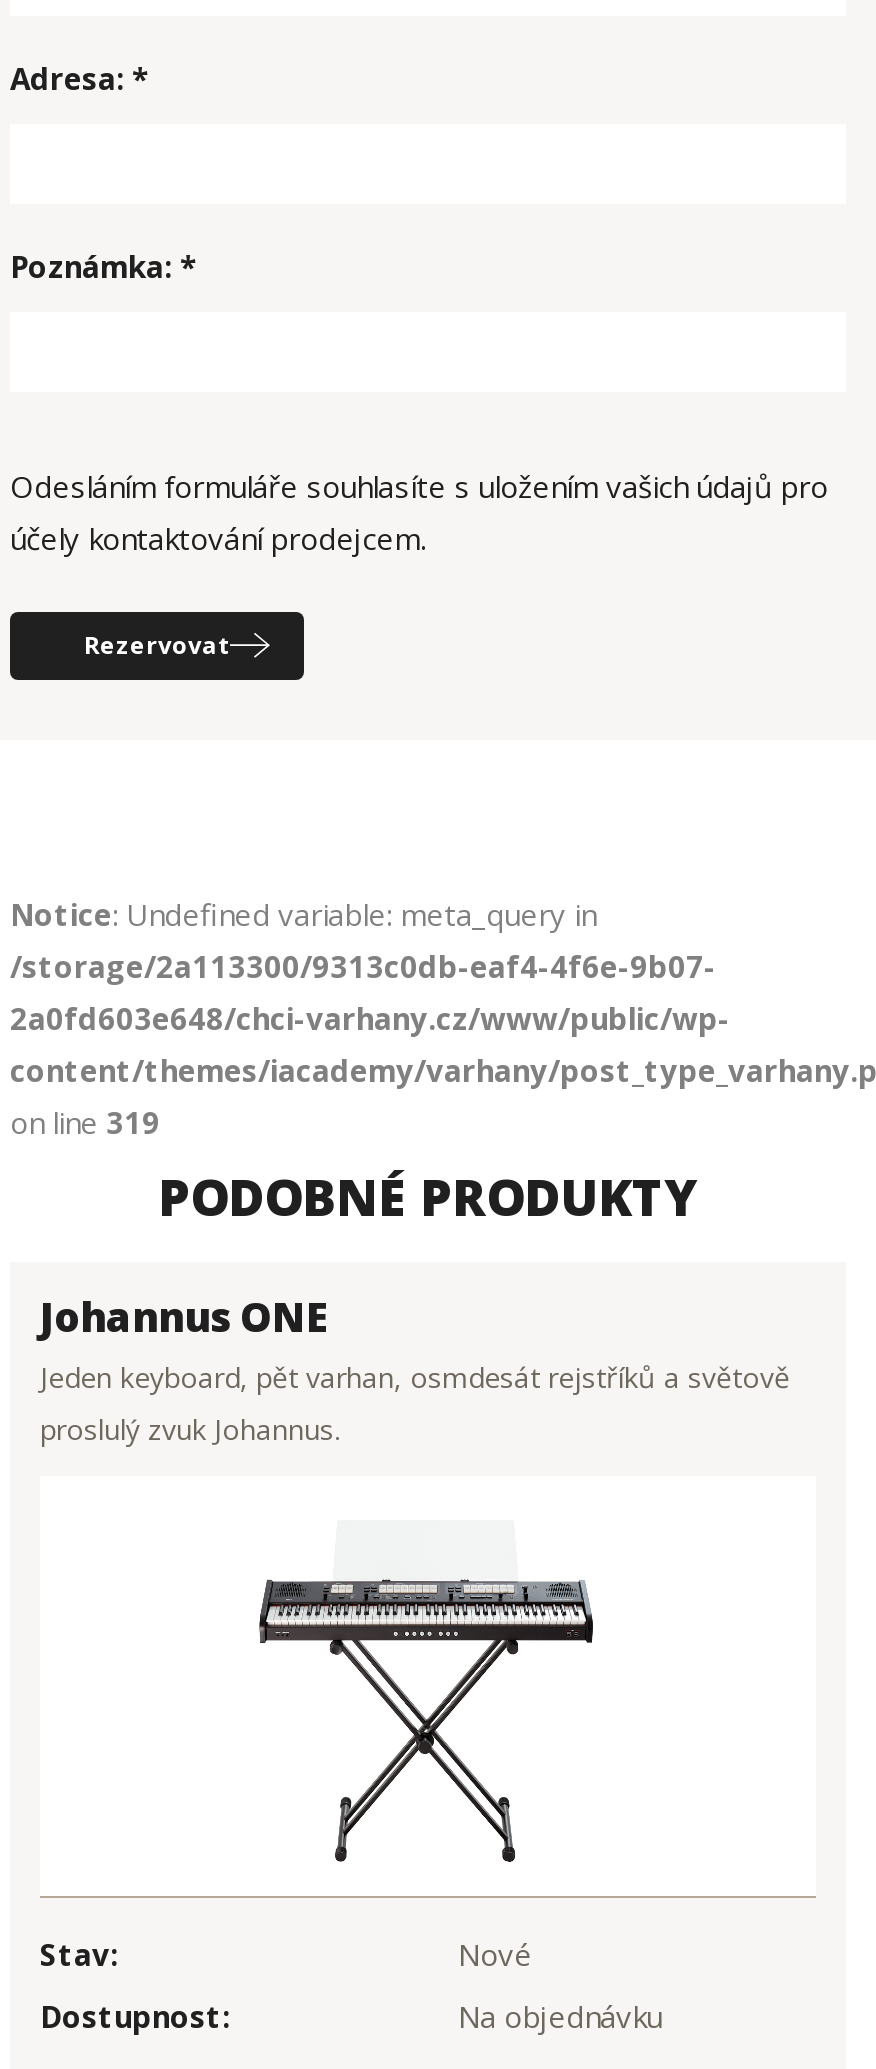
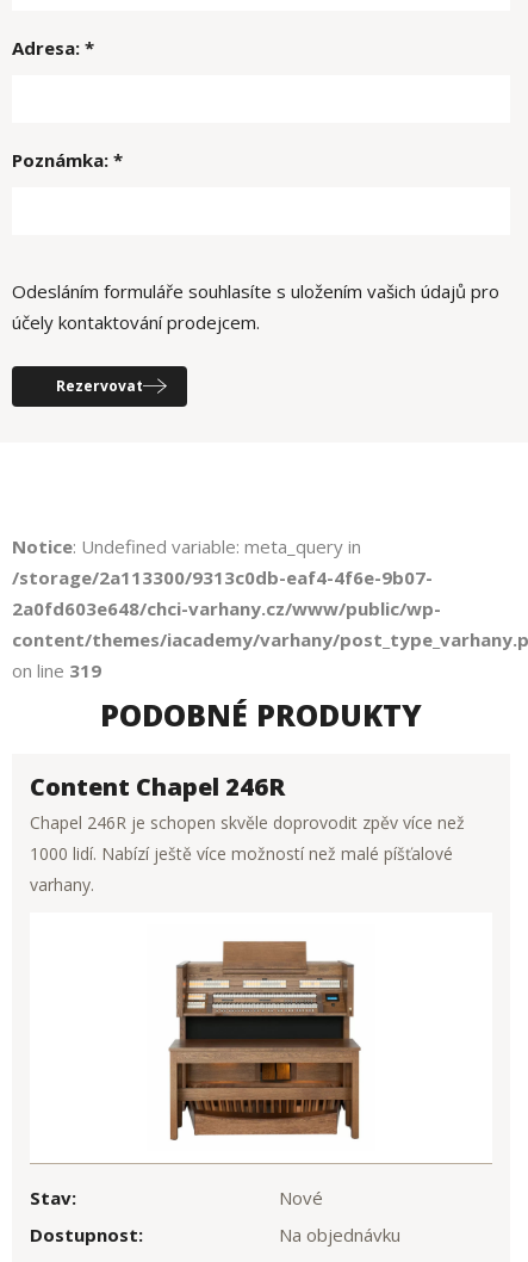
[40,1290,790,1448] Johannus ONE | Jeden keyboard, pět varhan, osmdesát rejstříků a světově | proslulý zvuk Johannus. -> [30,771,465,896] Content Chapel 246R | Chapel 246R je schopen skvěle doprovodit zpěv více než | 1000 lidí. Nabízí ještě více možností než malé píšťalové | varhany.
[258,1576,596,1864] [image] -> [164,940,362,1142] [image]

